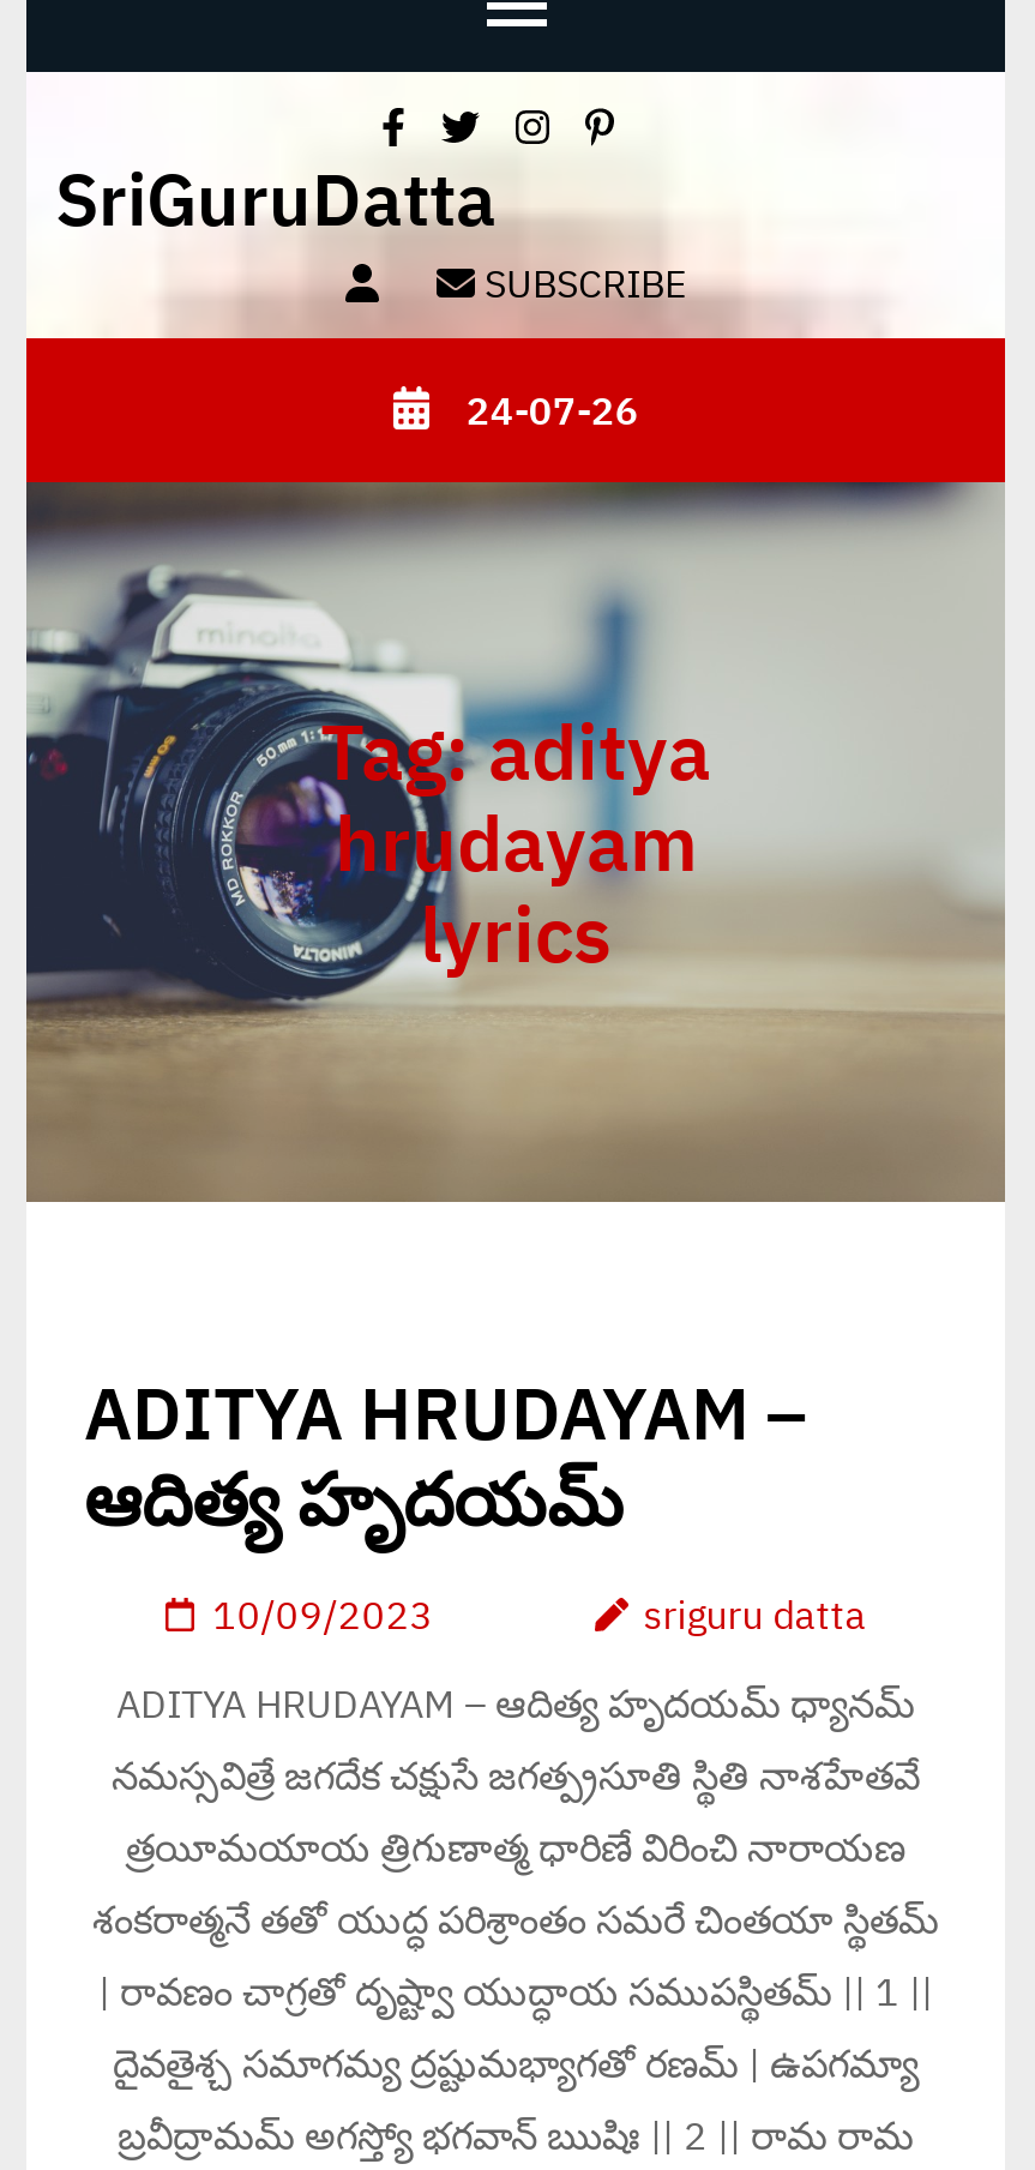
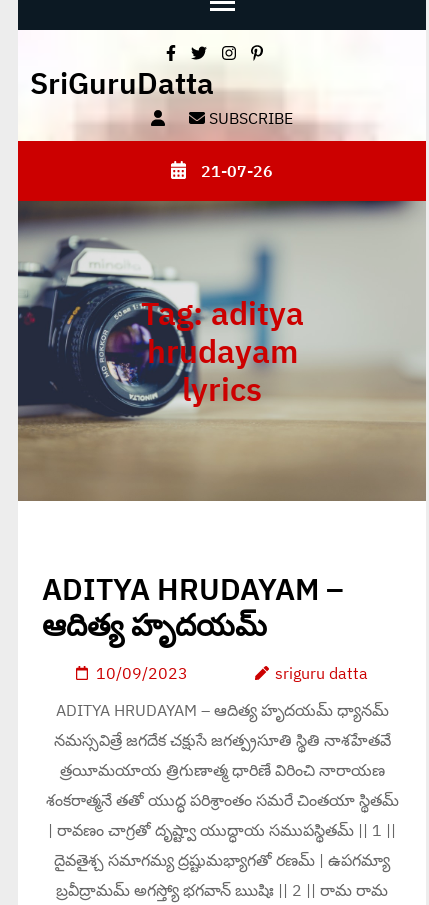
[466,386,639,434] 24-07-26 -> [201,161,273,181] 21-07-26

